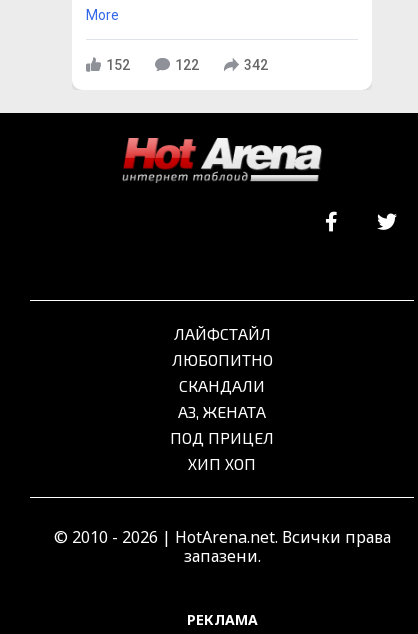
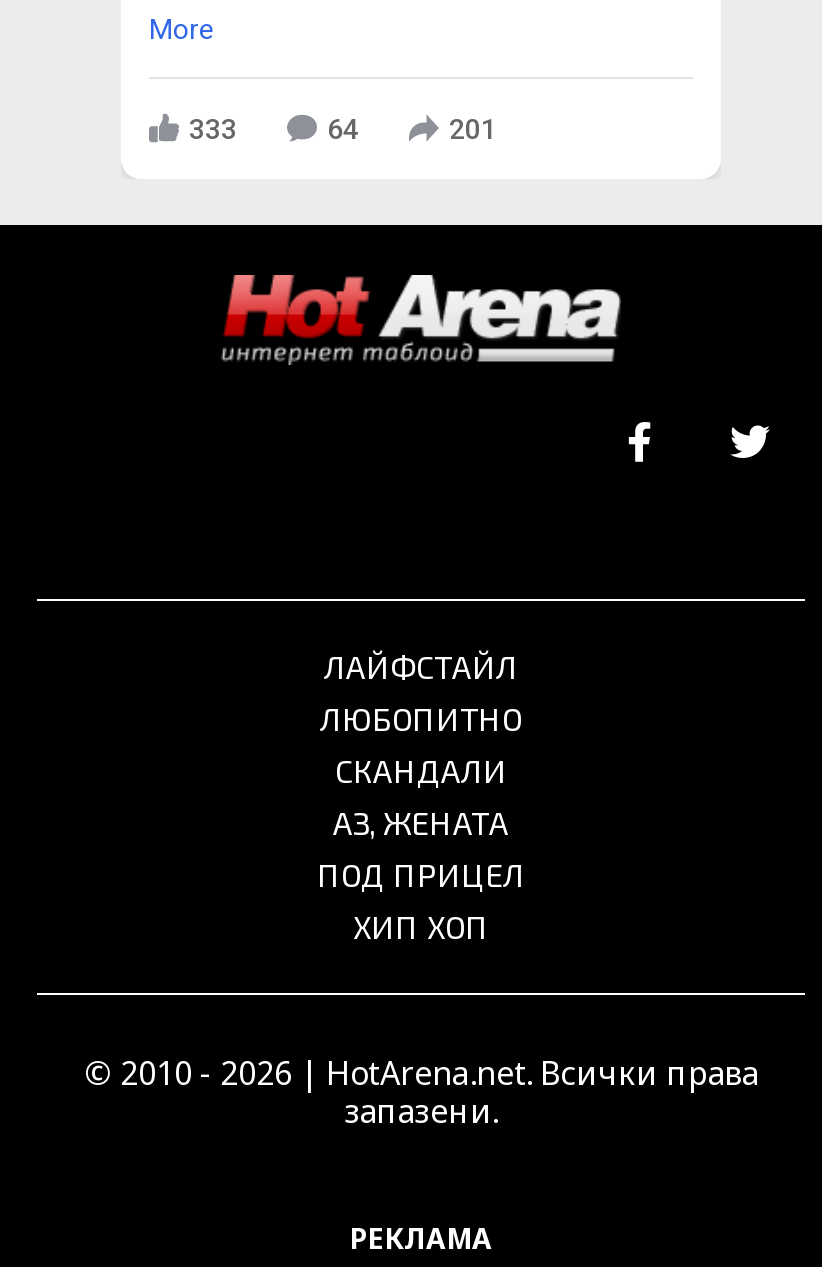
[106,57,130,73] 152 -> [189,112,237,144] 333
[175,57,199,73] 122 -> [327,112,359,144] 64
[244,57,268,73] 342 -> [449,112,497,144] 201

